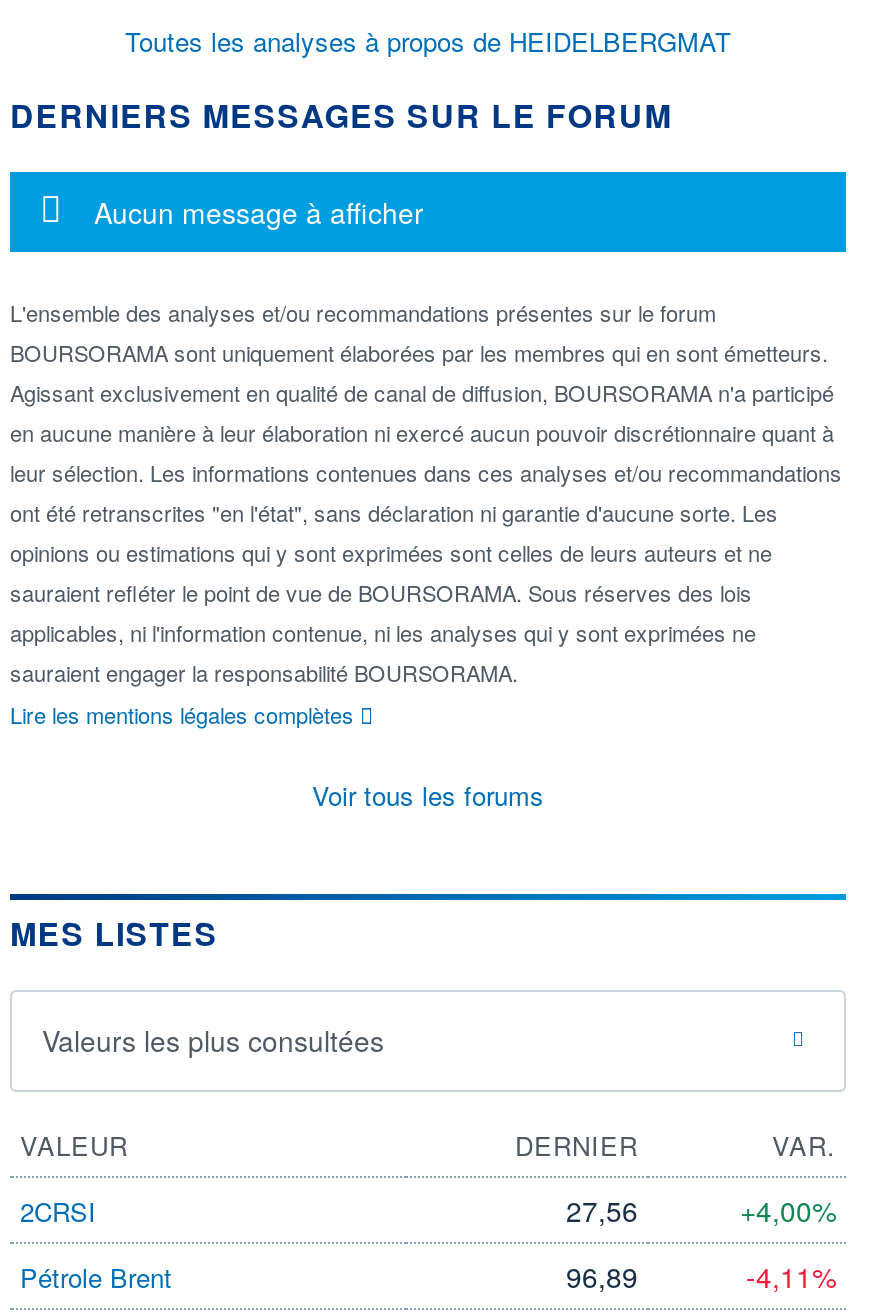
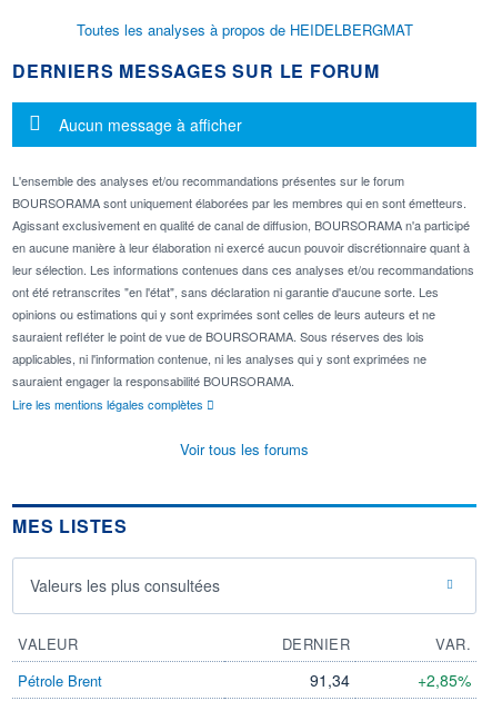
[20,1190,836,1230] 2CRSI | 27,56 | +4,00% -> none
[566,1256,638,1296] 96,89 -> [310,669,350,691] 91,34
[746,1256,836,1296] -4,11% -> [418,669,471,691] +2,85%

